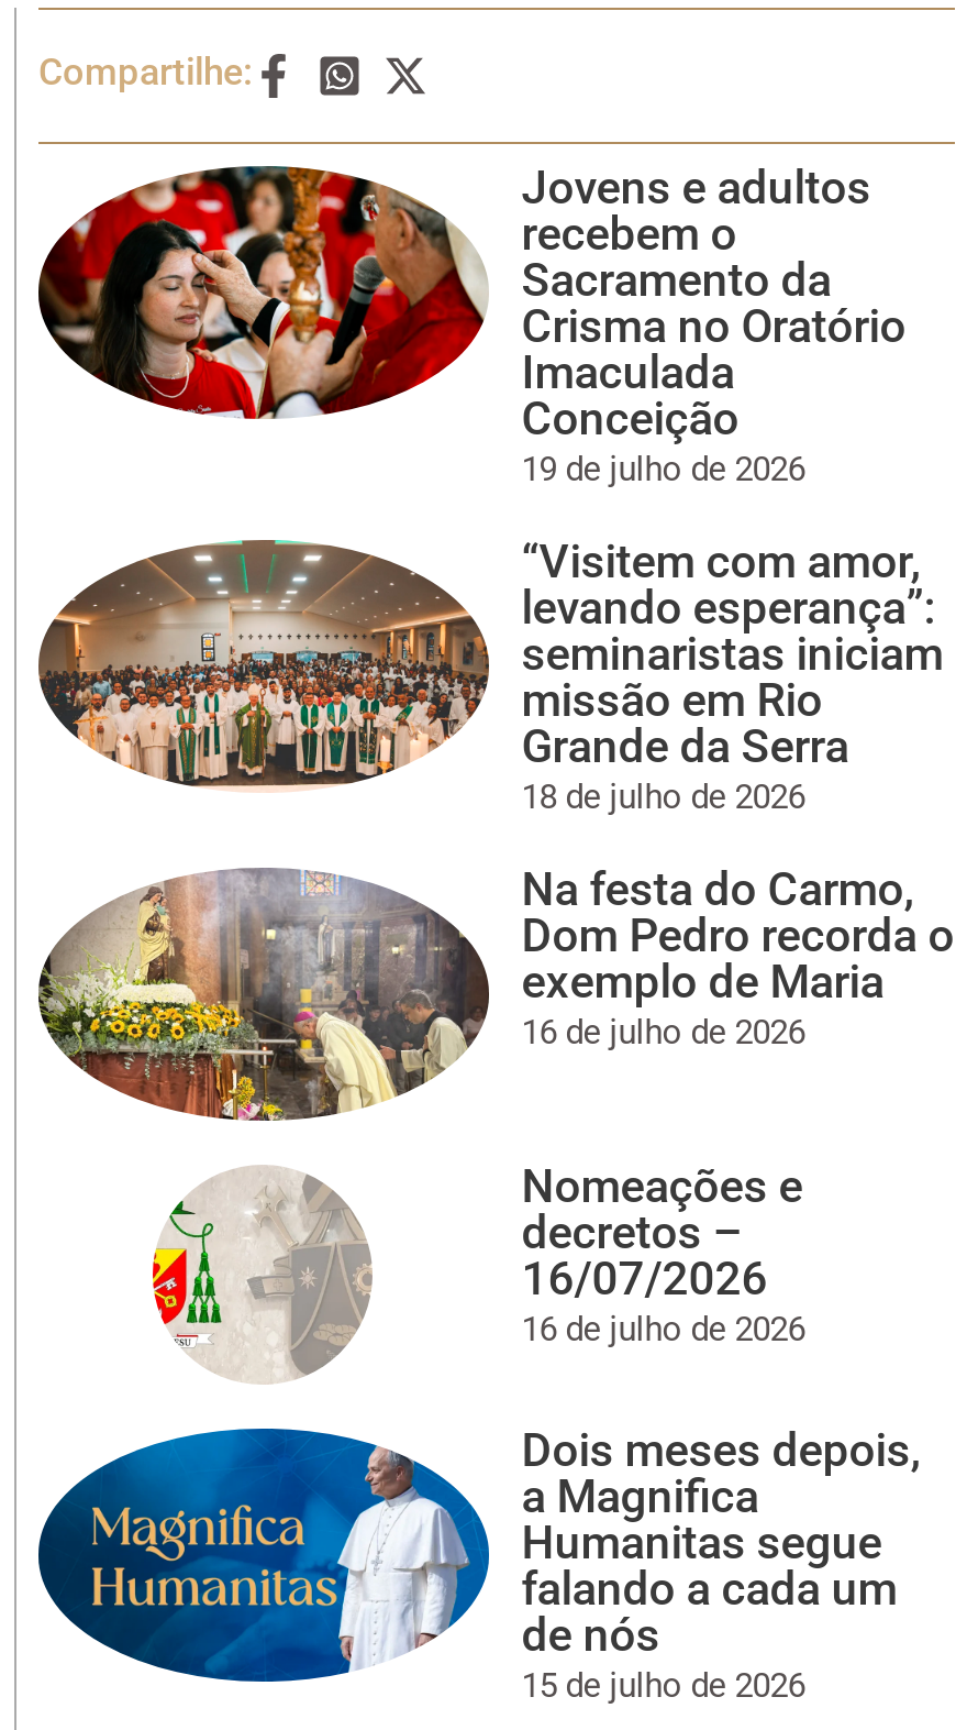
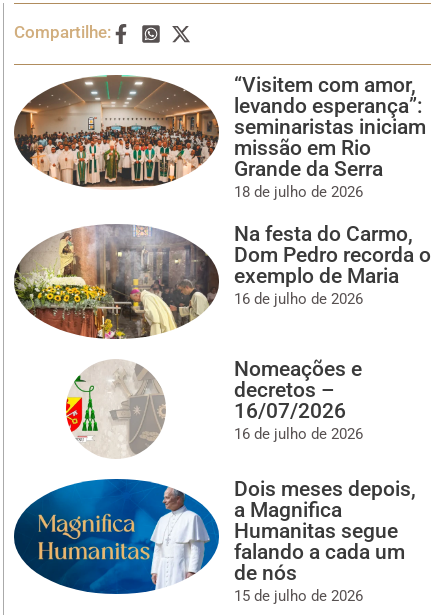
[38,161,906,489] [image] | Jovens e adultos | recebem o | Sacramento da | Crisma no Oratório | Imaculada | Conceição | 19 de julho de 2026 -> none

